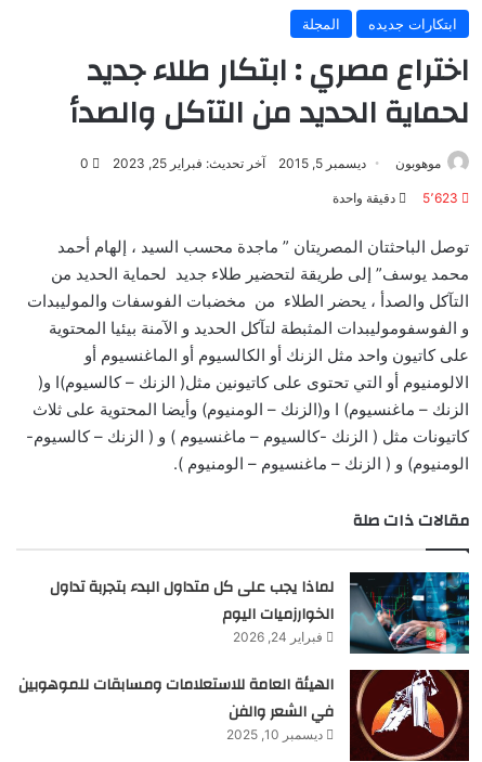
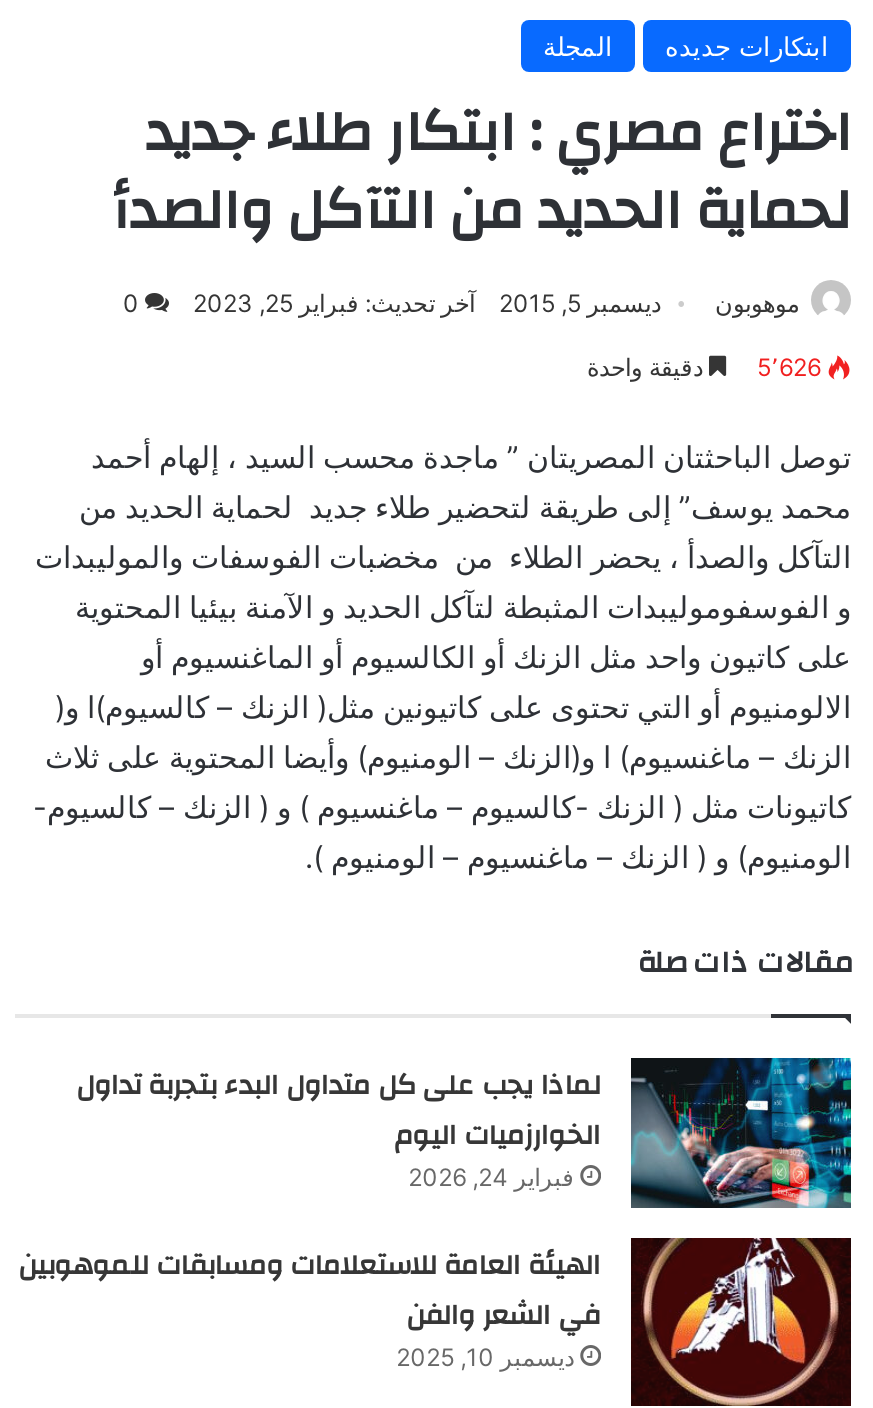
[333,189,458,206] 5٬623 دقيقة واحدة -> [587,352,821,382] 5٬626 دقيقة واحدة

